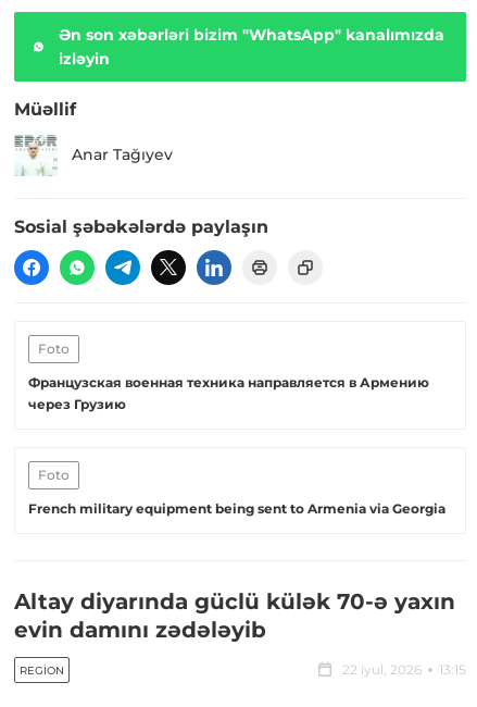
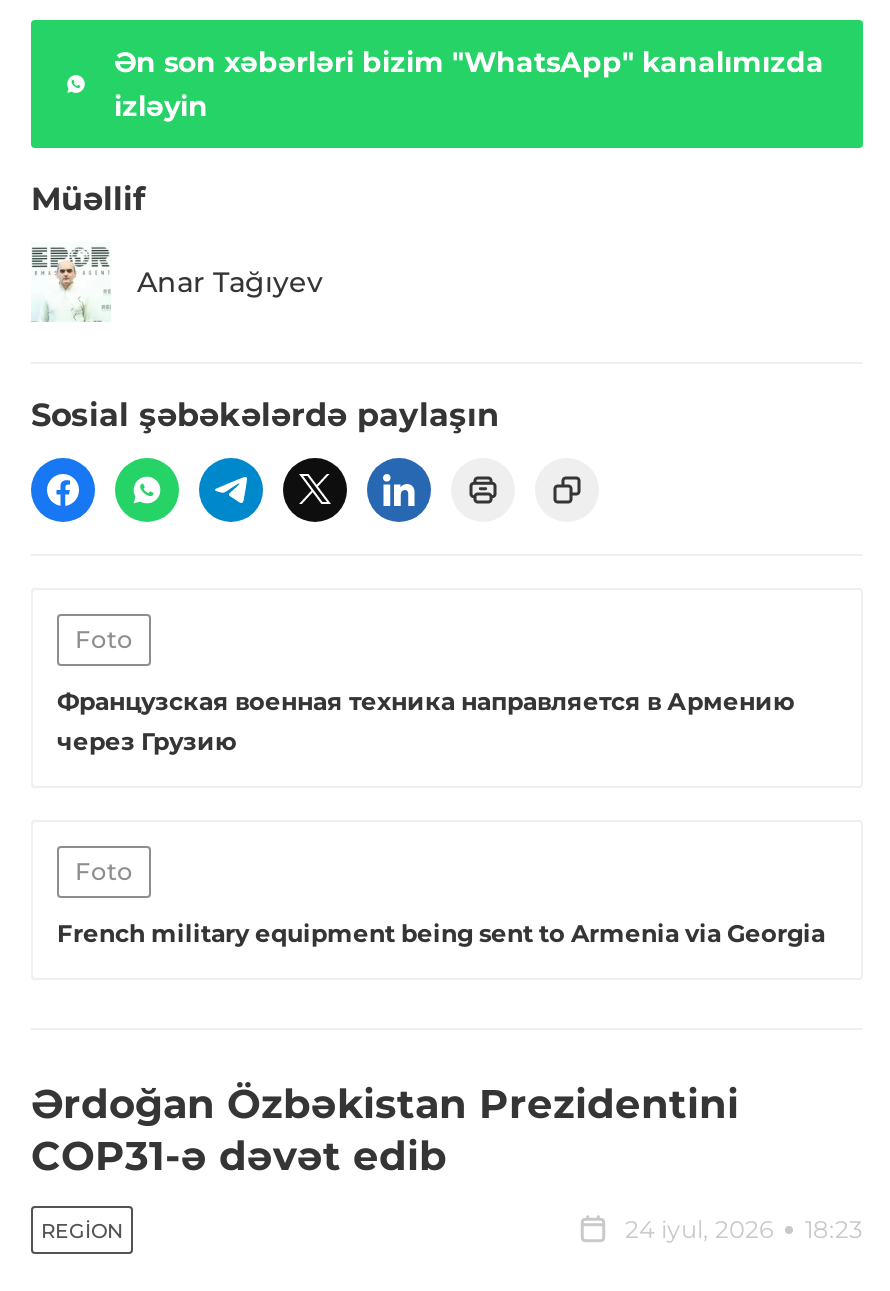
[14,589,455,643] Altay diyarında güclü külək 70-ə yaxın | evin damını zədələyib -> [31,1081,739,1181] Ərdoğan Özbəkistan Prezidentini | COP31-ə dəvət edib
[342,662,466,678] 22 iyul, 2026 | 13:15 -> [625,1215,863,1245] 24 iyul, 2026 | 18:23

